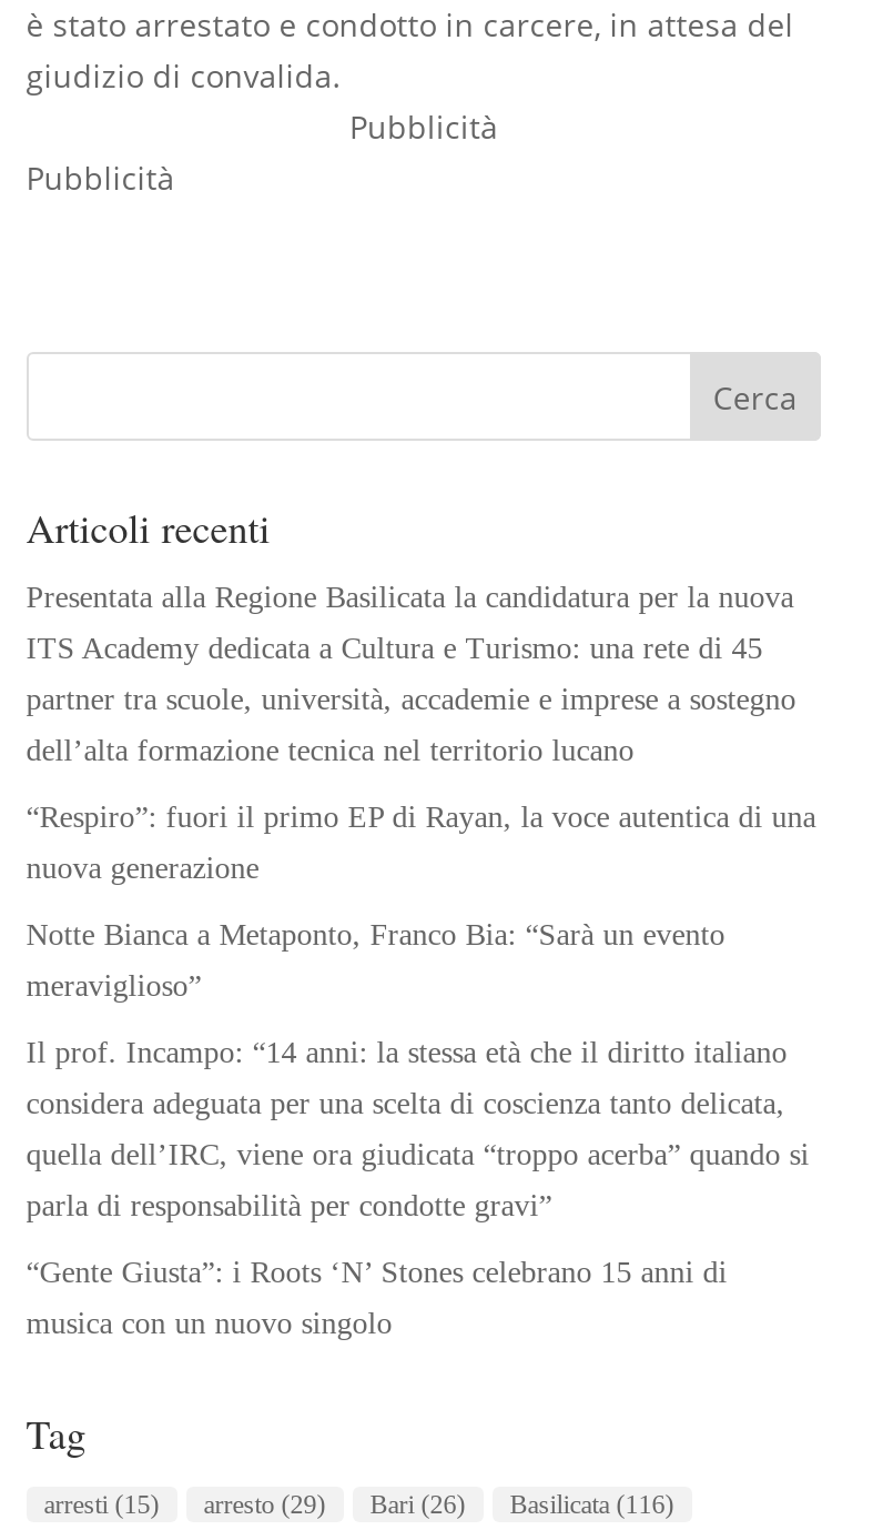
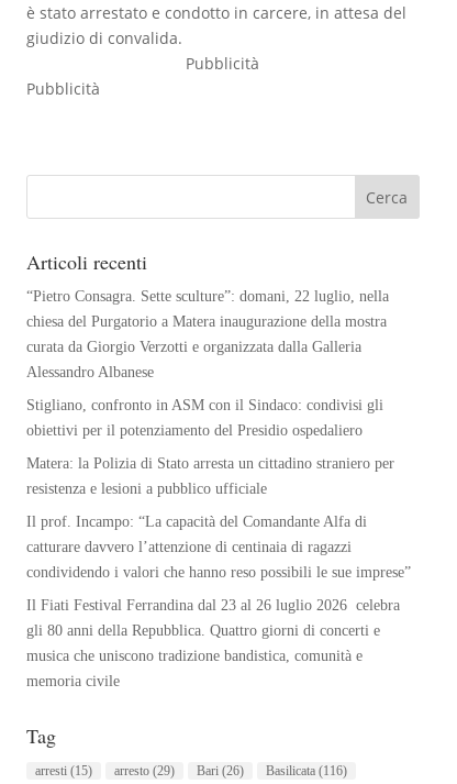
[26,581,816,1341] Presentata alla Regione Basilicata la candidatura per la nuova | ITS Academy dedicata a Cultura e Turismo: una rete di 45 | partner tra scuole, università, accademie e imprese a sostegno | dell’alta formazione tecnica nel territorio lucano | “Respiro”: fuori il primo EP di Rayan, la voce autentica di una | nuova generazione | Notte Bianca a Metaponto, Franco Bia: “Sarà un evento | meraviglioso” | Il prof. Incampo: “14 anni: la stessa età che il diritto italiano | considera adeguata per una scelta di coscienza tanto delicata, | quella dell’IRC, viene ora giudicata “troppo acerba” quando si | parla di responsabilità per condotte gravi” | “Gente Giusta”: i Roots ‘N’ Stones celebrano 15 anni di | musica con un nuovo singolo -> [26,288,411,689] “Pietro Consagra. Sette sculture”: domani, 22 luglio, nella | chiesa del Purgatorio a Matera inaugurazione della mostra | curata da Giorgio Verzotti e organizzata dalla Galleria | Alessandro Albanese | Stigliano, confronto in ASM con il Sindaco: condivisi gli | obiettivi per il potenziamento del Presidio ospedaliero | Matera: la Polizia di Stato arresta un cittadino straniero per | resistenza e lesioni a pubblico ufficiale | Il prof. Incampo: “La capacità del Comandante Alfa di | catturare davvero l’attenzione di centinaia di ragazzi | condividendo i valori che hanno reso possibili le sue imprese” | Il Fiati Festival Ferrandina dal 23 al 26 luglio 2026 celebra | gli 80 anni della Repubblica. Quattro giorni di concerti e | musica che uniscono tradizione bandistica, comunità e | memoria civile

